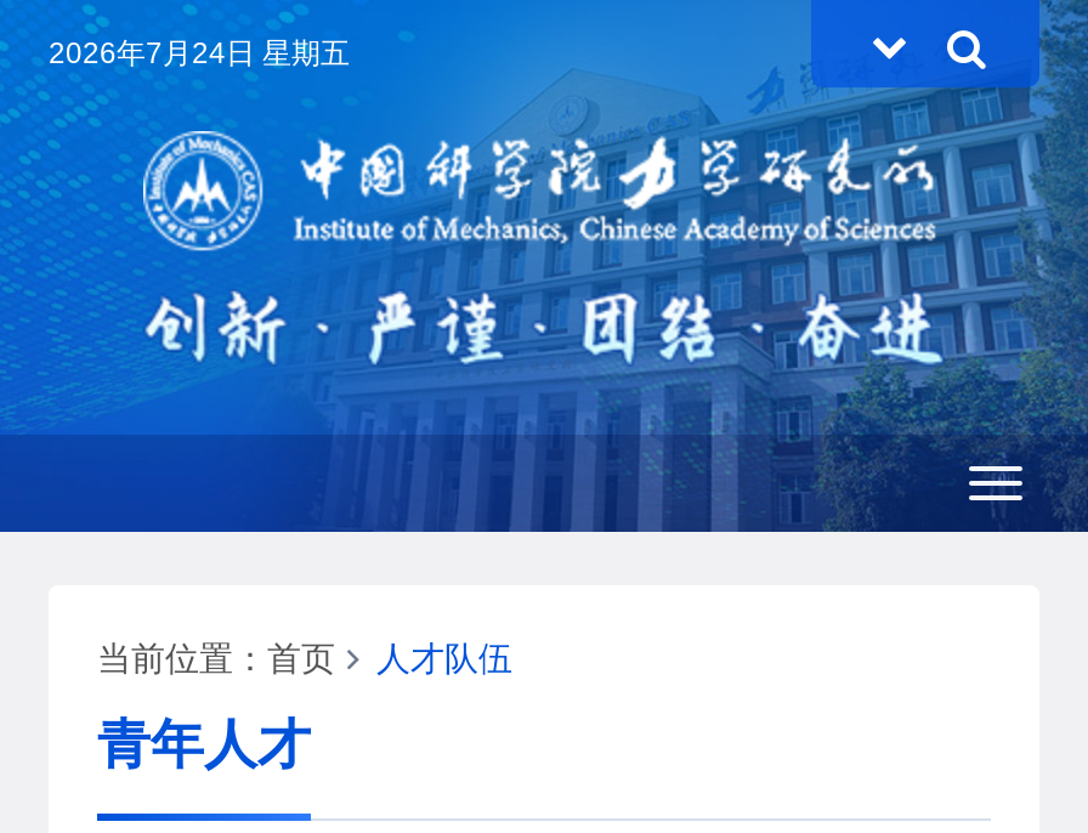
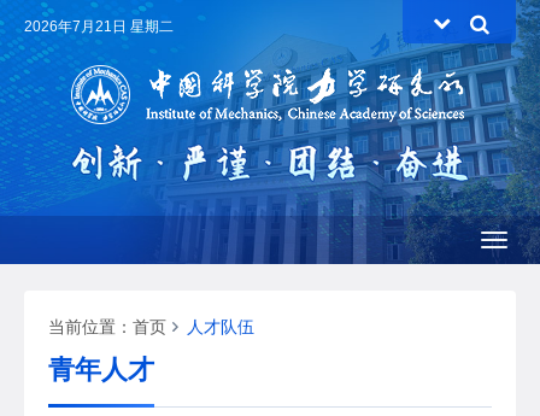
[49,36,350,70] 2026年7月24日 星期五 -> [24,18,174,35] 2026年7月21日 星期二

